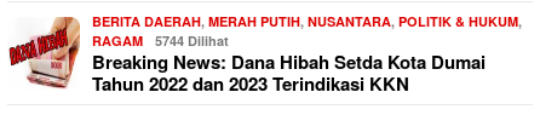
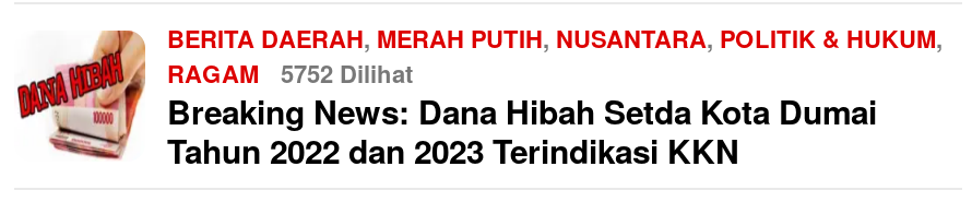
[92,32,229,50] RAGAM 5744 Dilihat -> [167,56,414,89] RAGAM 5752 Dilihat

